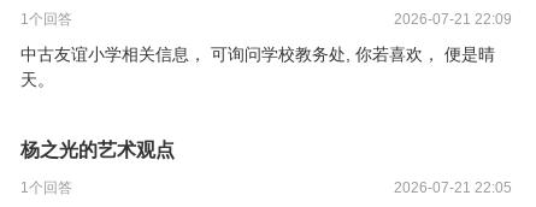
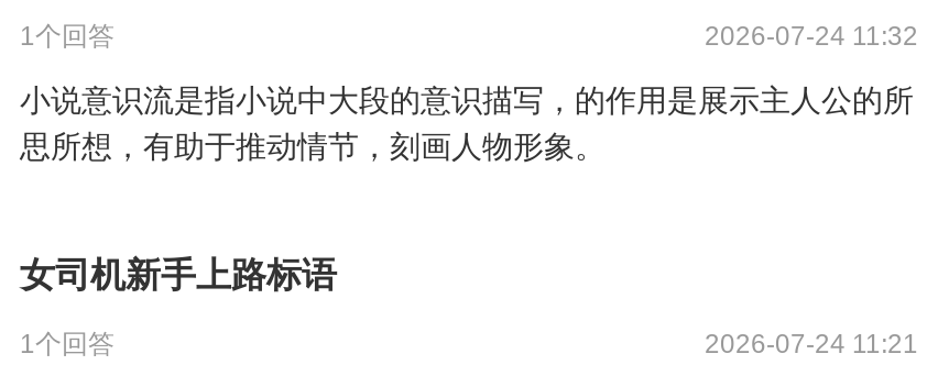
[394,11,512,28] 2026-07-21 22:09 -> [705,21,918,52] 2026-07-24 11:32
[20,45,495,89] 中古友谊小学相关信息， 可询问学校教务处, 你若喜欢， 便是晴 | 天。 -> [20,82,914,164] 小说意识流是指小说中大段的意识描写，的作用是展示主人公的所 | 思所想，有助于推动情节，刻画人物形象。
[20,140,175,160] 杨之光的艺术观点 -> [20,256,337,294] 女司机新手上路标语
[394,179,512,196] 2026-07-21 22:05 -> [705,329,918,360] 2026-07-24 11:21

